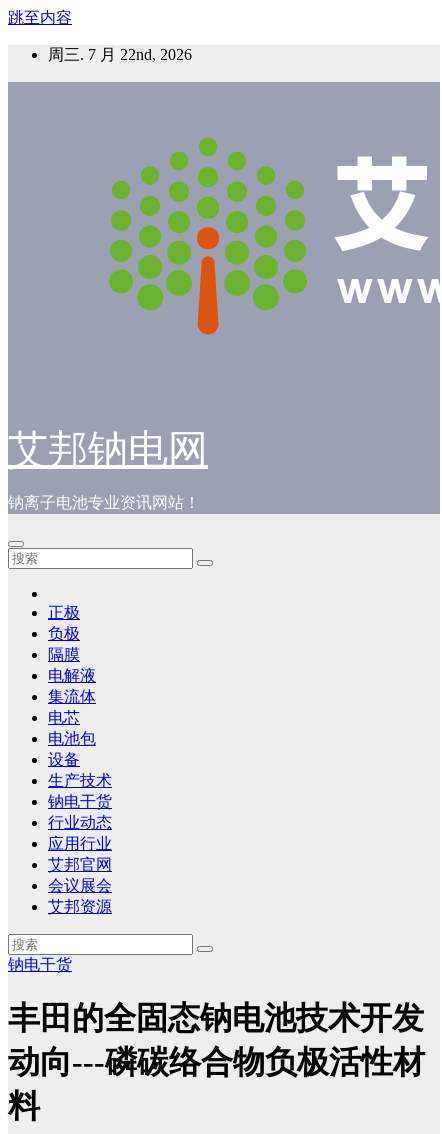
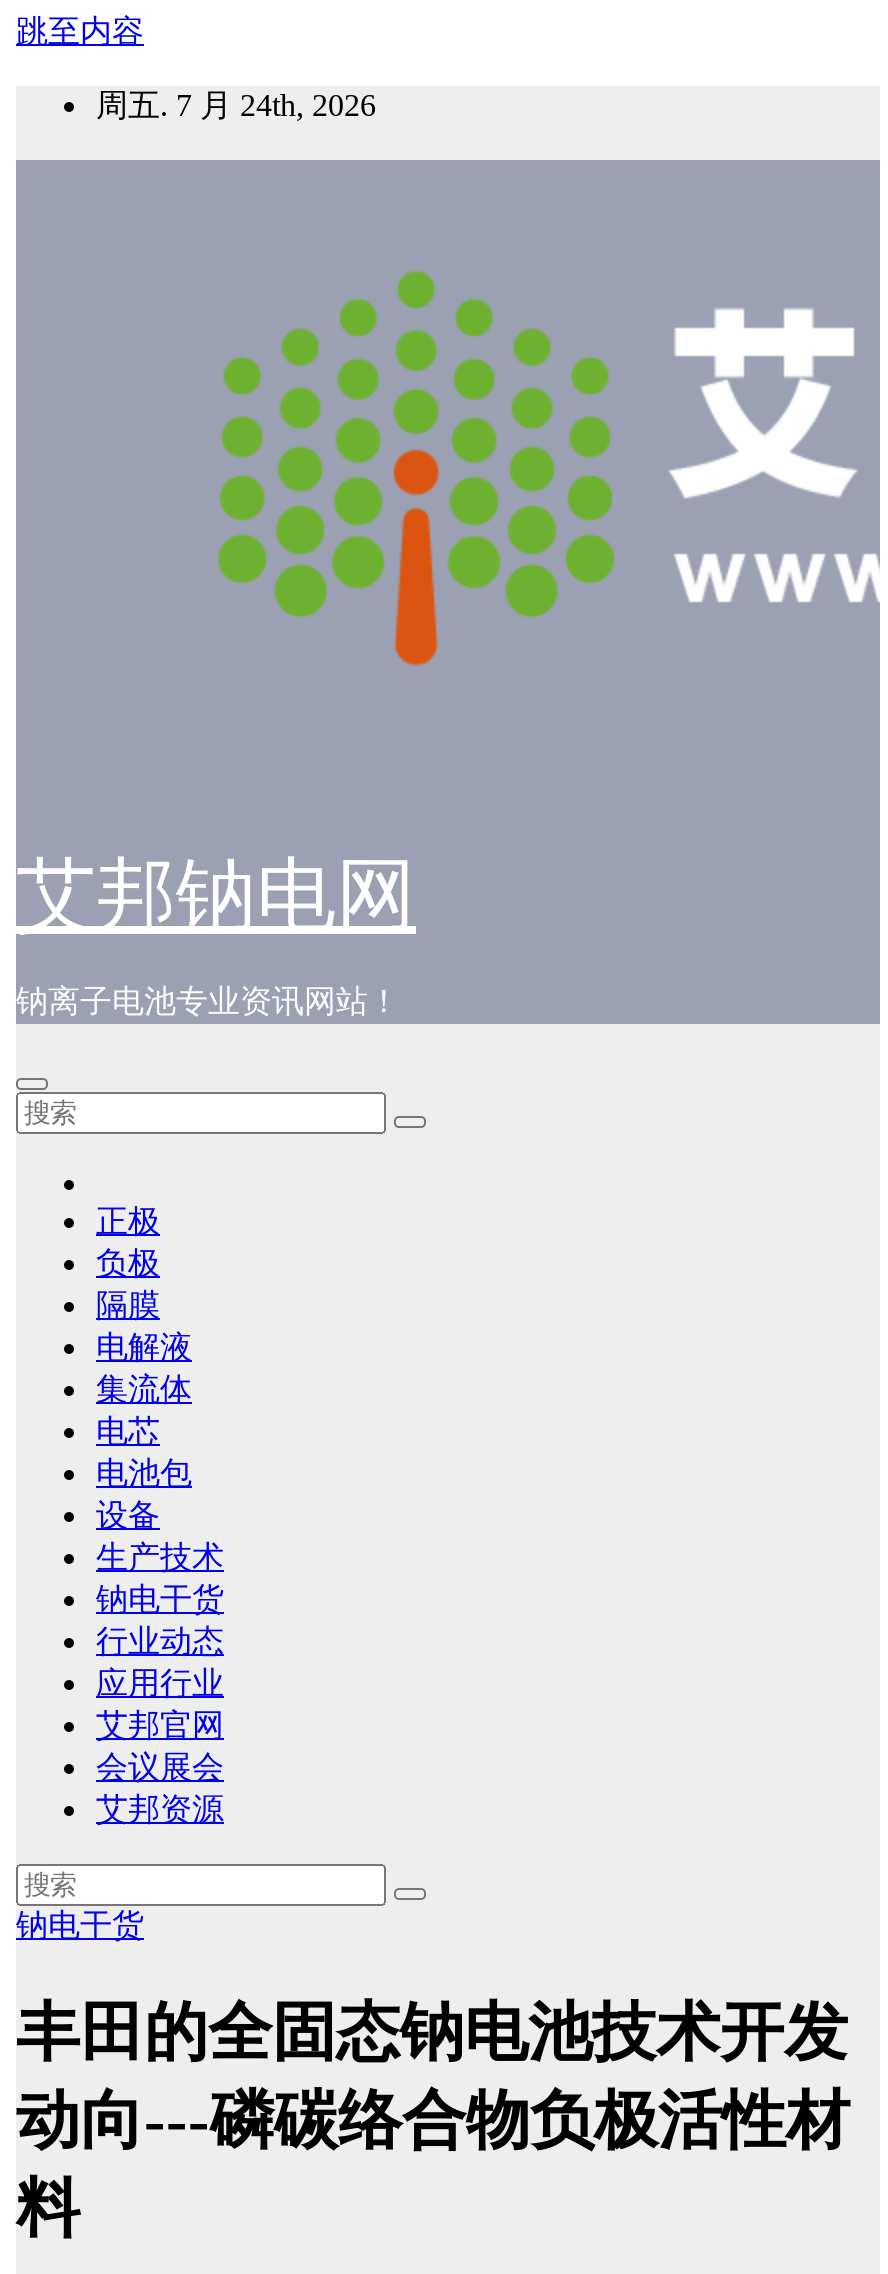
[48,46,192,63] 周三. 7 月 22nd, 2026 -> [96,88,376,122] 周五. 7 月 24th, 2026

